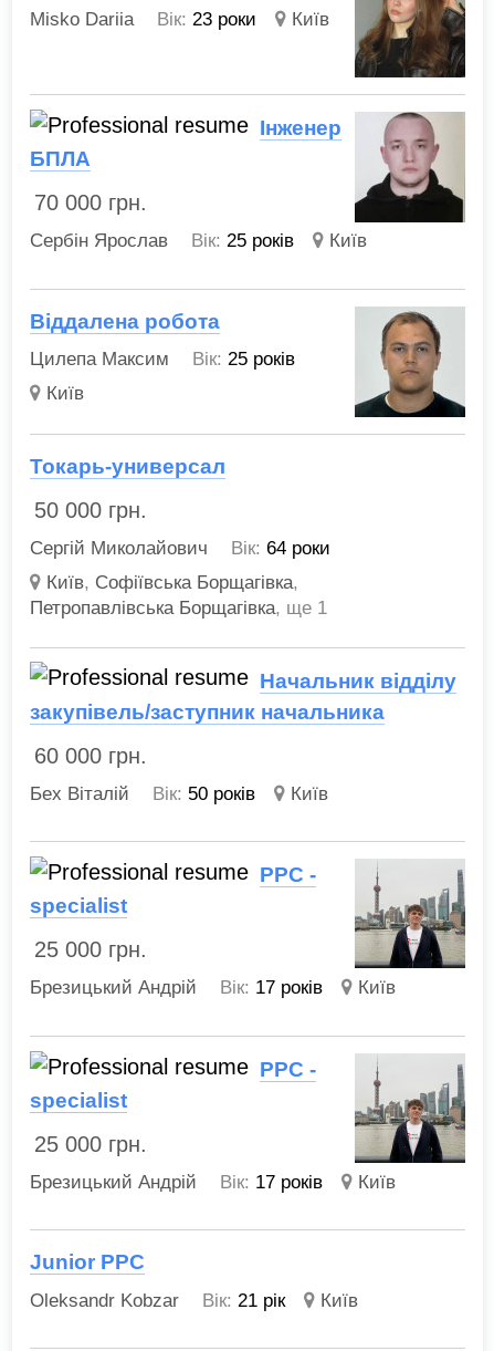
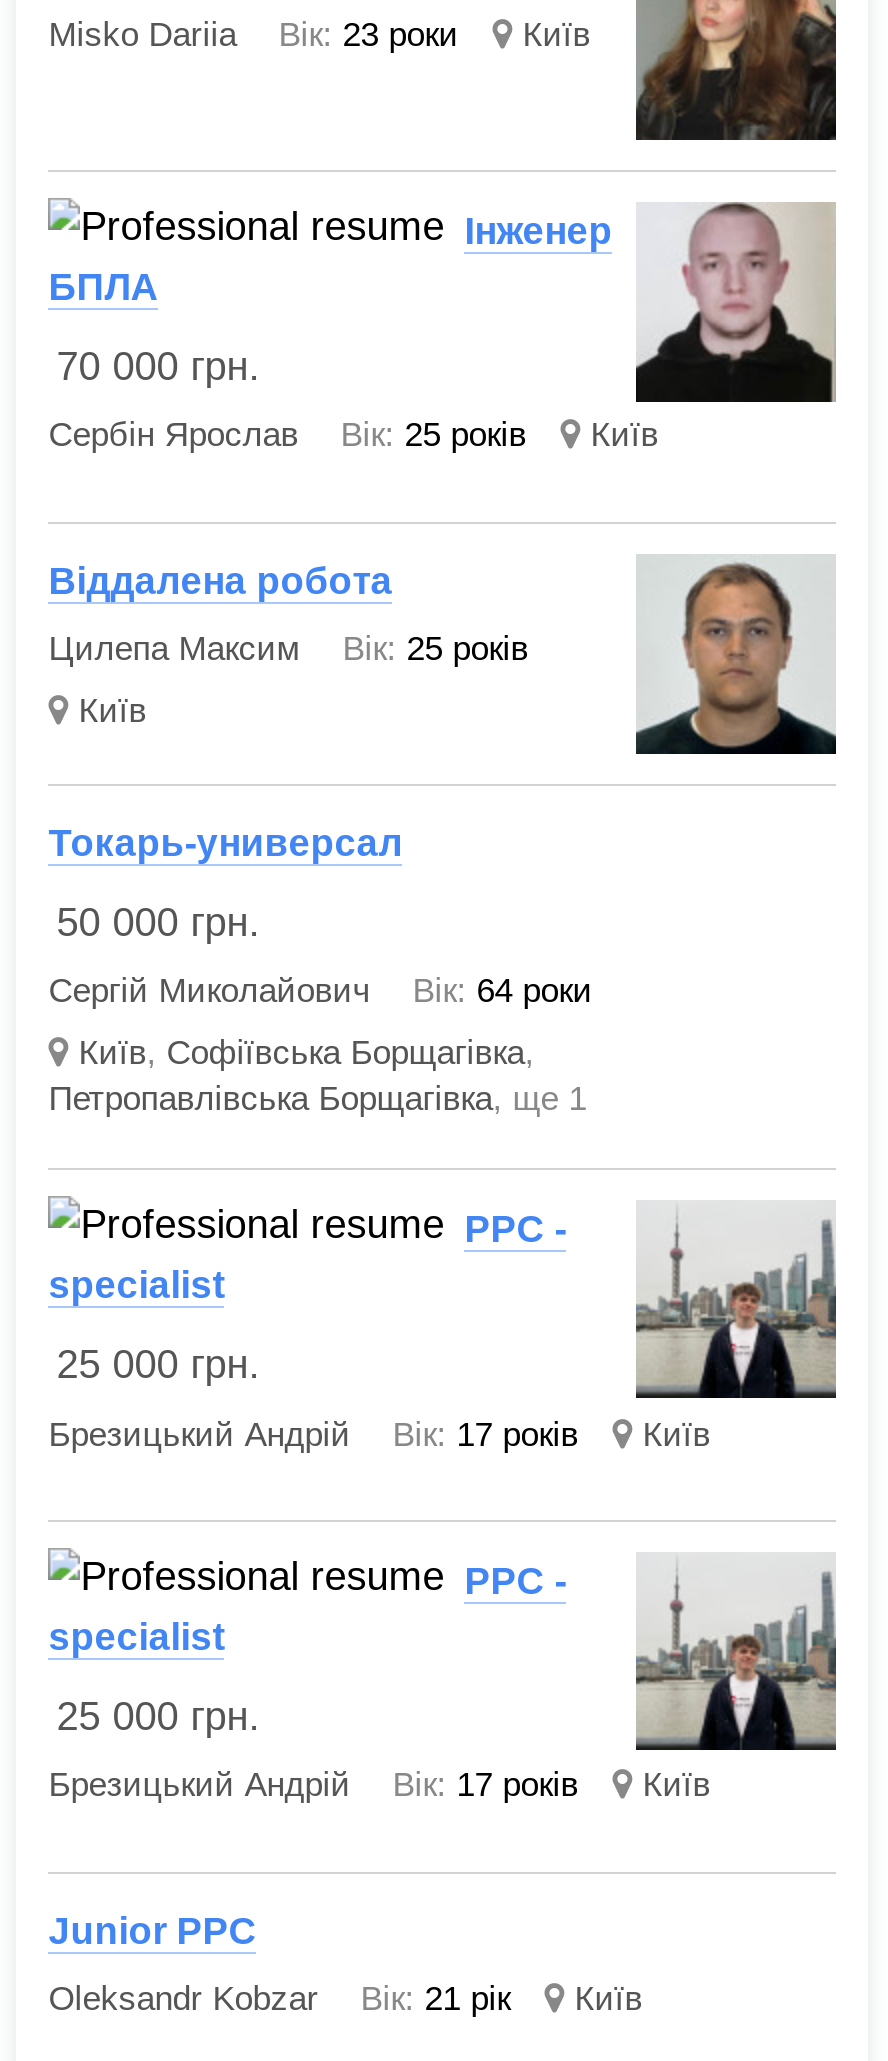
[30,669,457,804] Начальник відділу | закупівель/заступник начальника | 60 000 грн. | Бех Віталій | Вік: 50 років | Київ -> none

